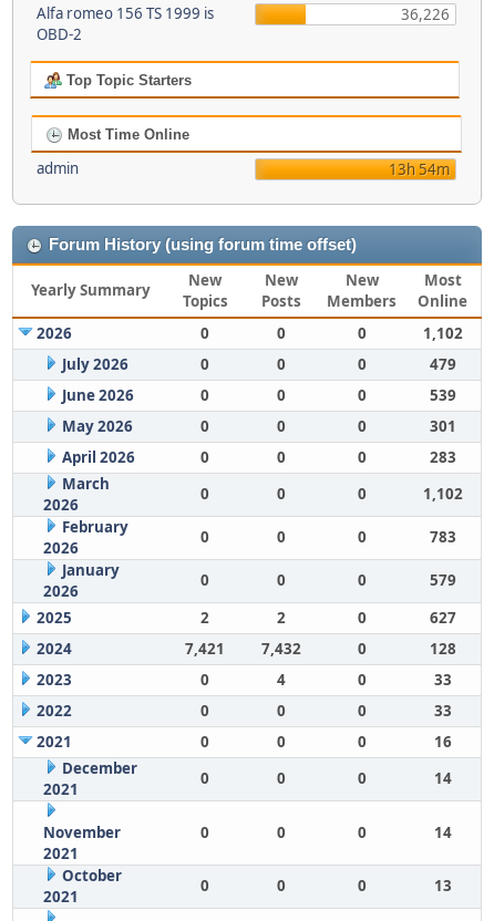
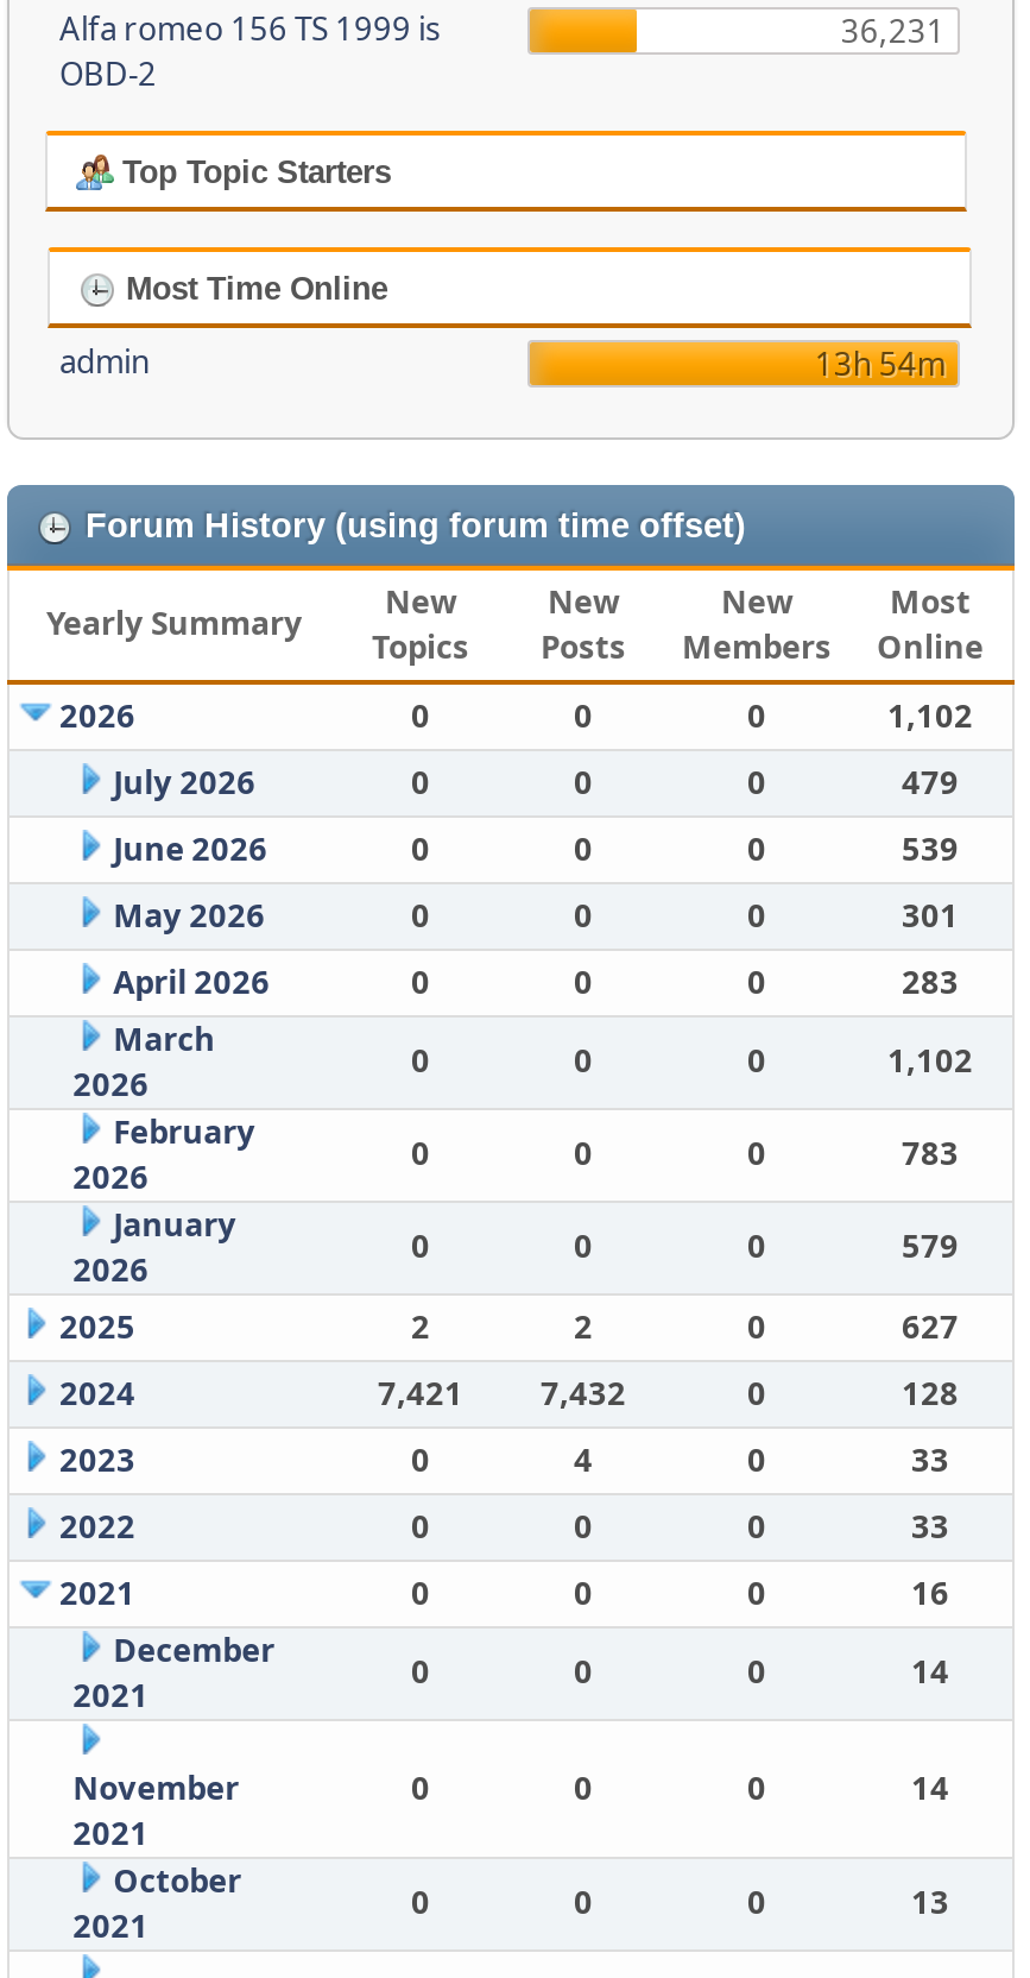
[401,4,449,24] 36,226 -> [841,10,945,52] 36,231

